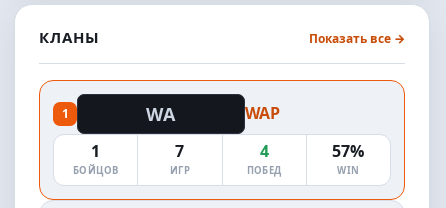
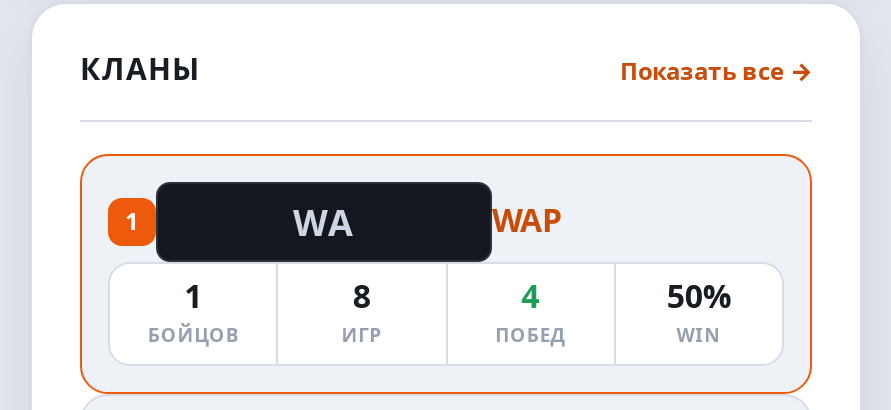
[175,139,184,161] 7 -> [353,273,371,317] 8
[332,139,364,161] 57% -> [667,273,731,317] 50%

